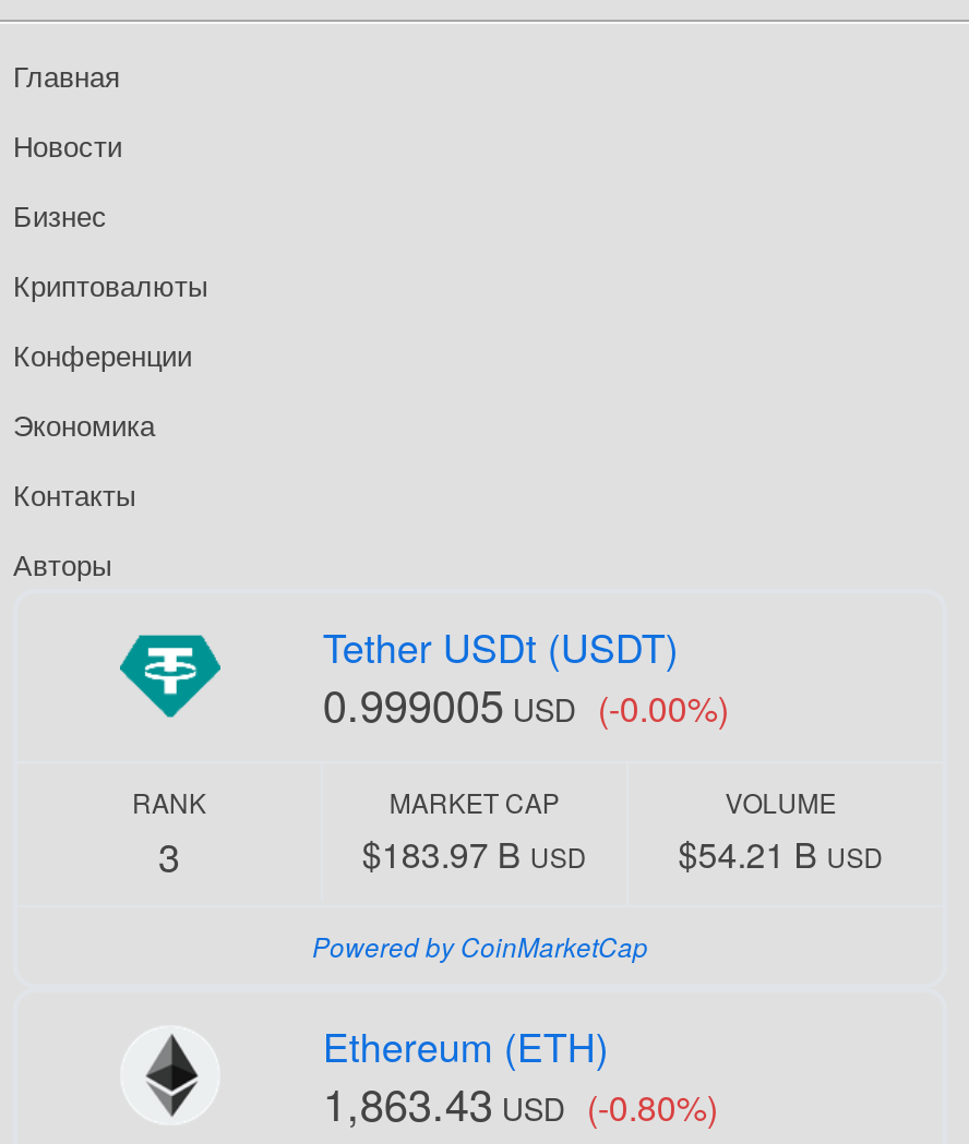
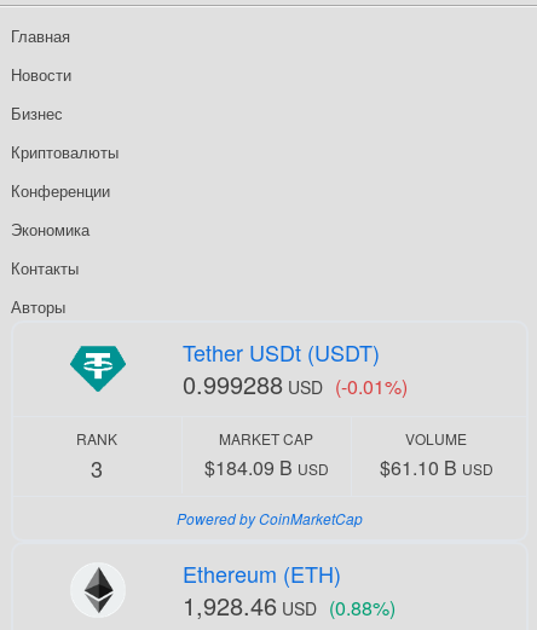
[323,671,729,735] 0.999005 USD (-0.00%) -> [183,366,407,401] 0.999288 USD (-0.01%)
[362,828,587,879] $183.97 B USD -> [204,453,329,481] $184.09 B USD
[678,828,883,879] $54.21 B USD -> [380,453,493,481] $61.10 B USD
[323,1070,718,1134] 1,863.43 USD (-0.80%) -> [183,587,395,623] 1,928.46 USD (0.88%)

